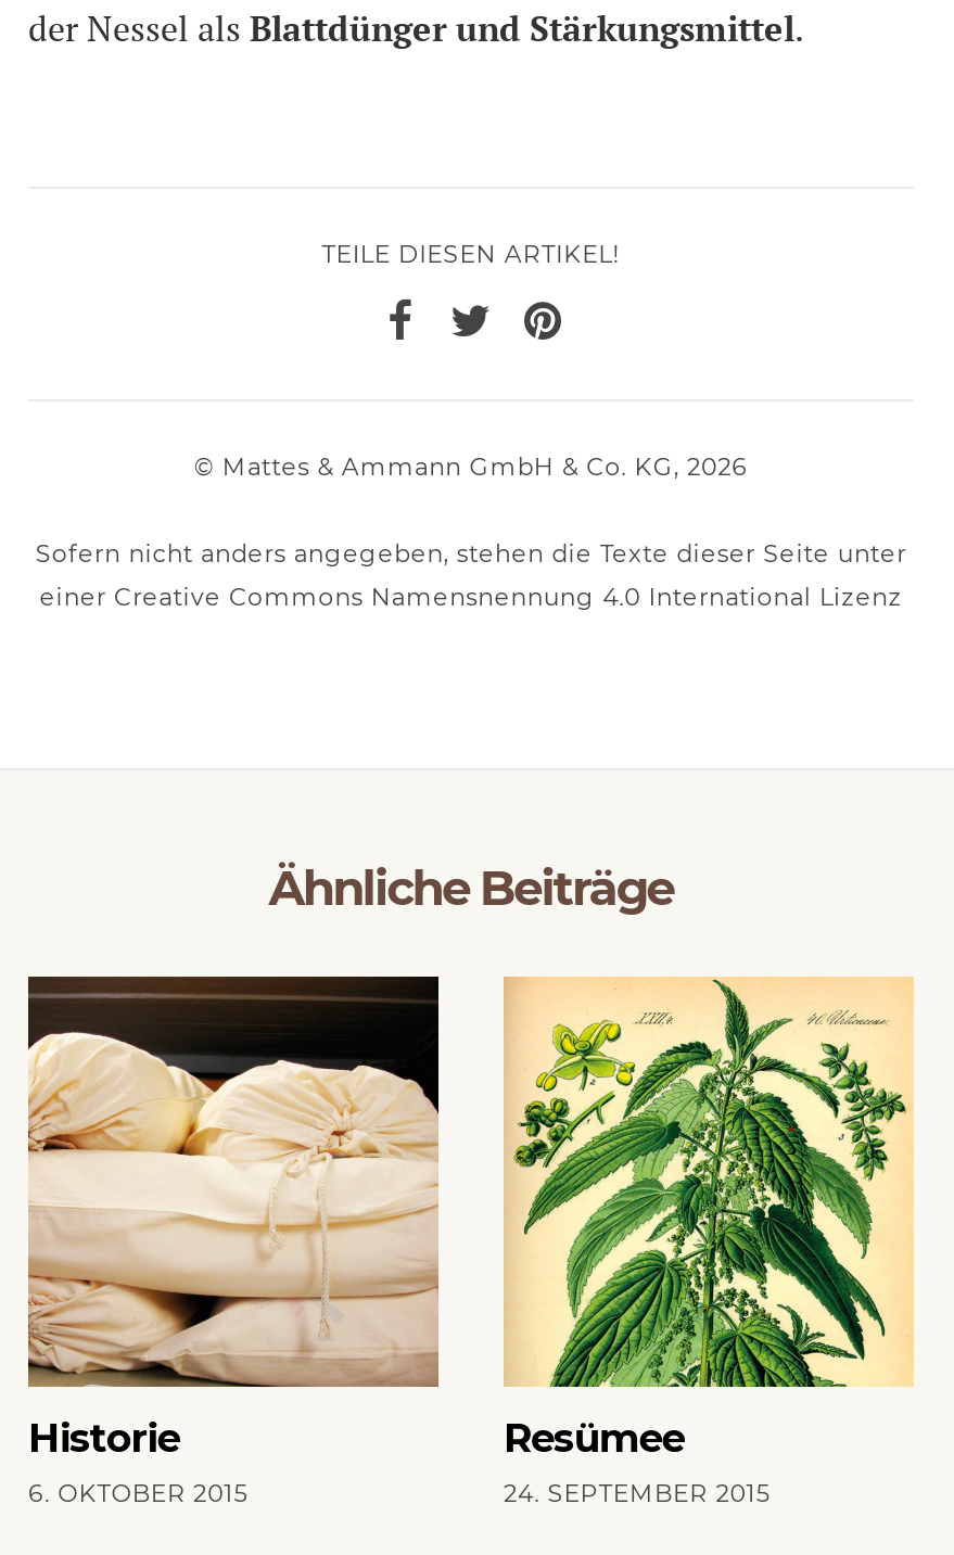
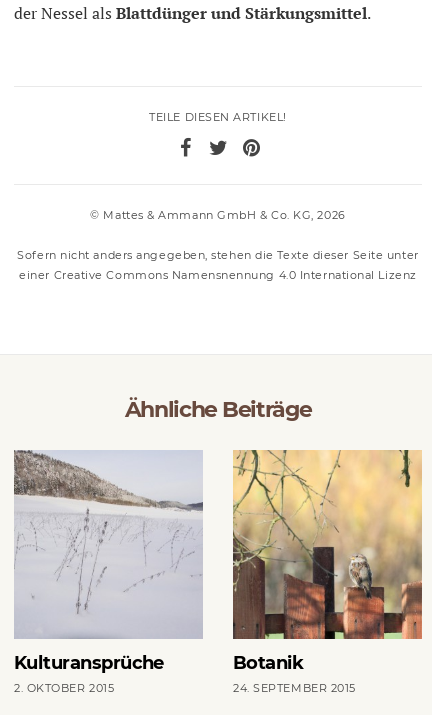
[26,974,441,1508] [image] | Historie | 6. OKTOBER 2015 -> [13,449,204,695] [image] | Kulturansprüche | 2. OKTOBER 2015
[504,977,914,1463] [image] | Resümee -> [232,449,423,674] [image] | Botanik

